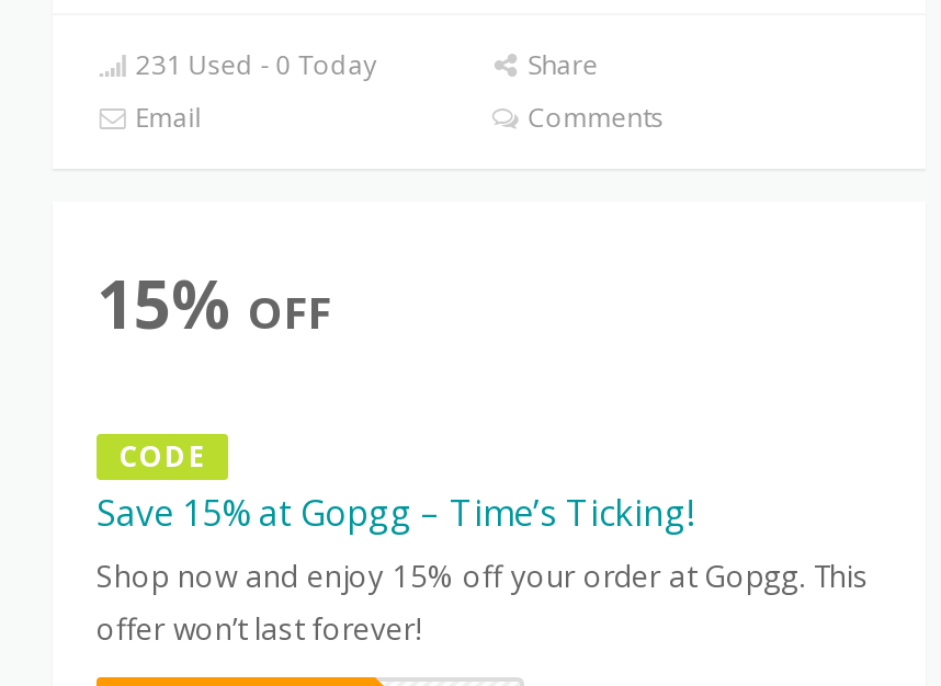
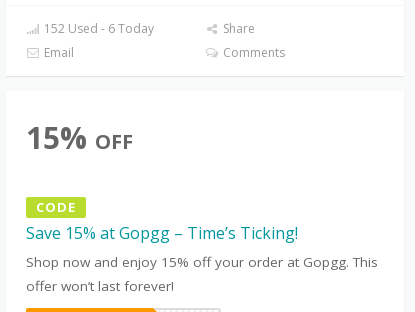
[129,47,377,84] 231 Used - 0 Today -> [41,20,154,37] 152 Used - 6 Today

